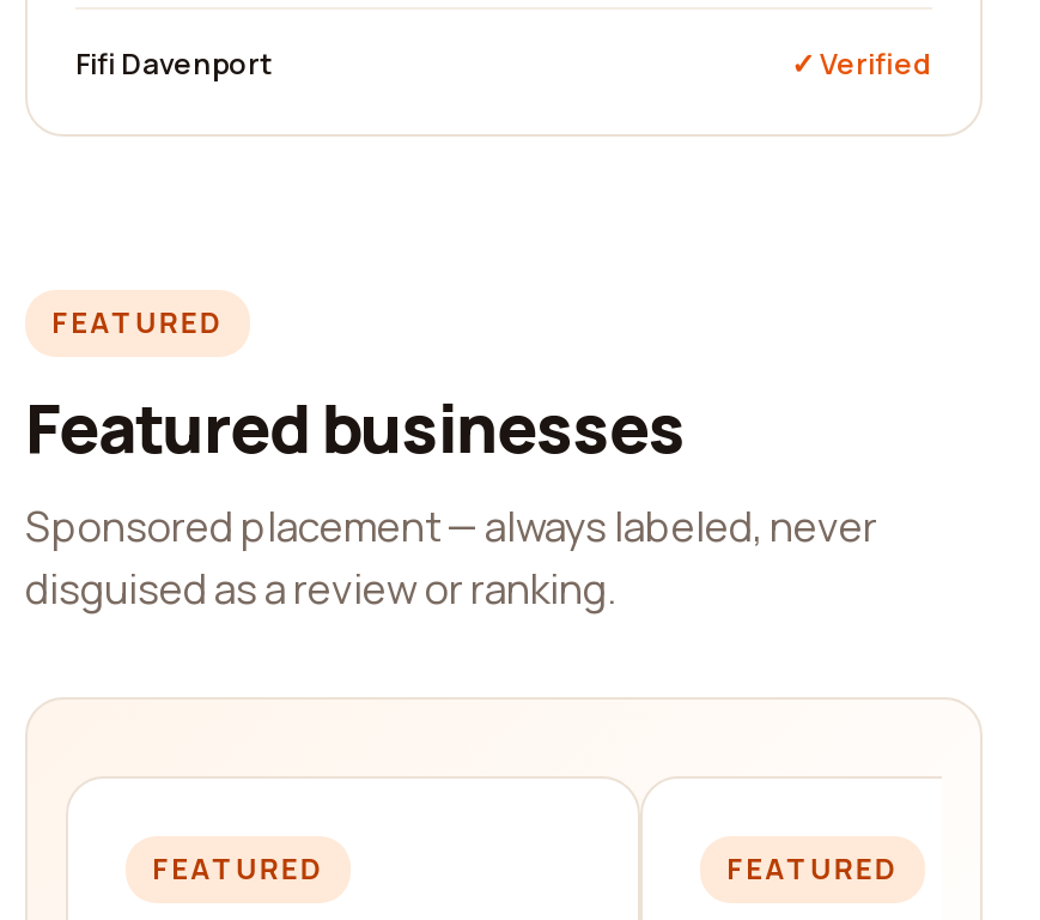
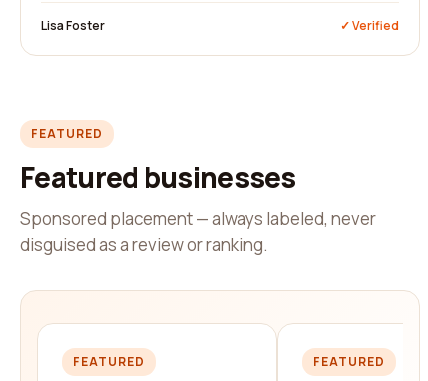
[75,43,272,84] Fifi Davenport -> [41,17,105,34] Lisa Foster

